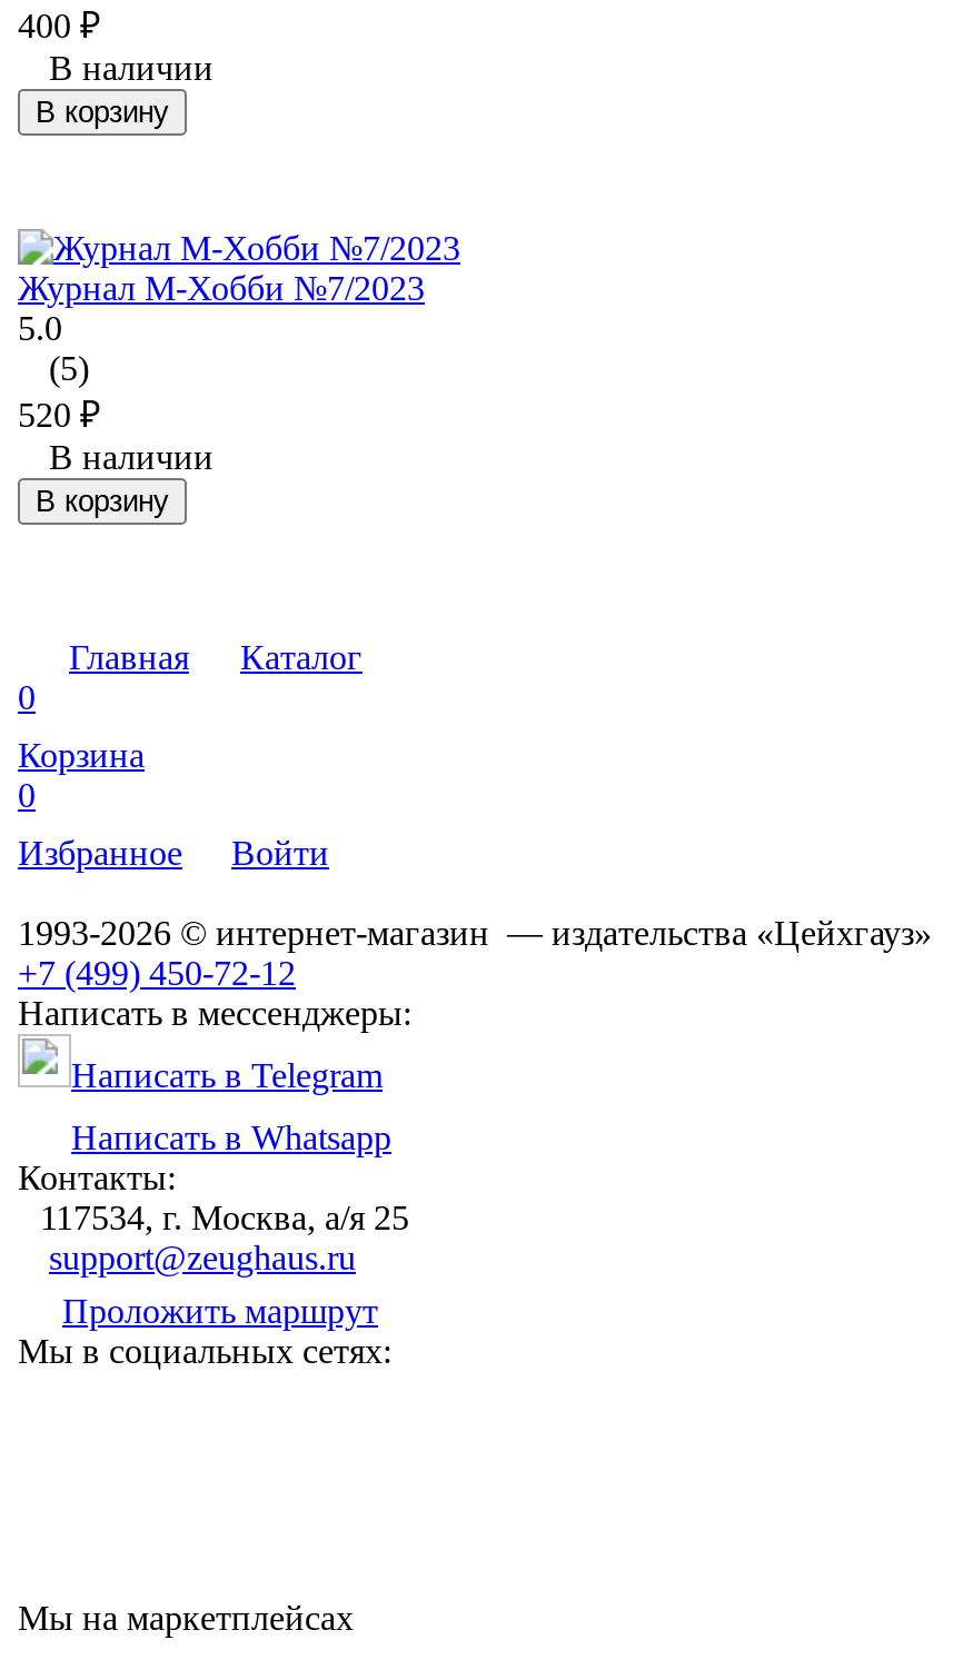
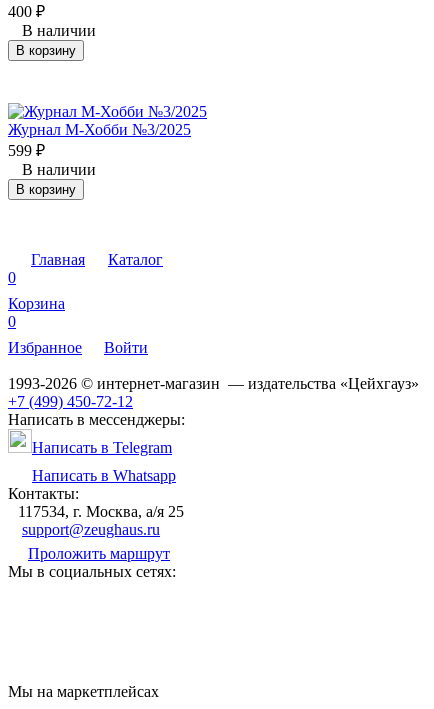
[18,269,425,433] Журнал М-Хобби №7/2023 | 5.0 | (5) | 520 ₽ -> [8,121,191,159] Журнал М-Хобби №3/2025 | 599 ₽

